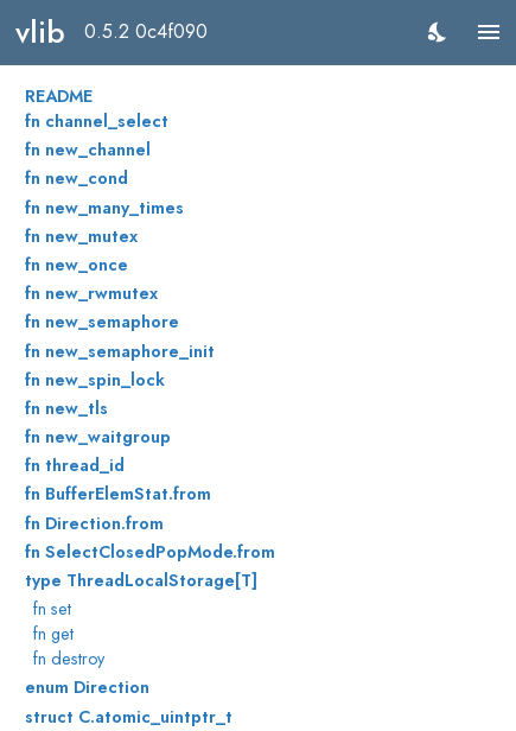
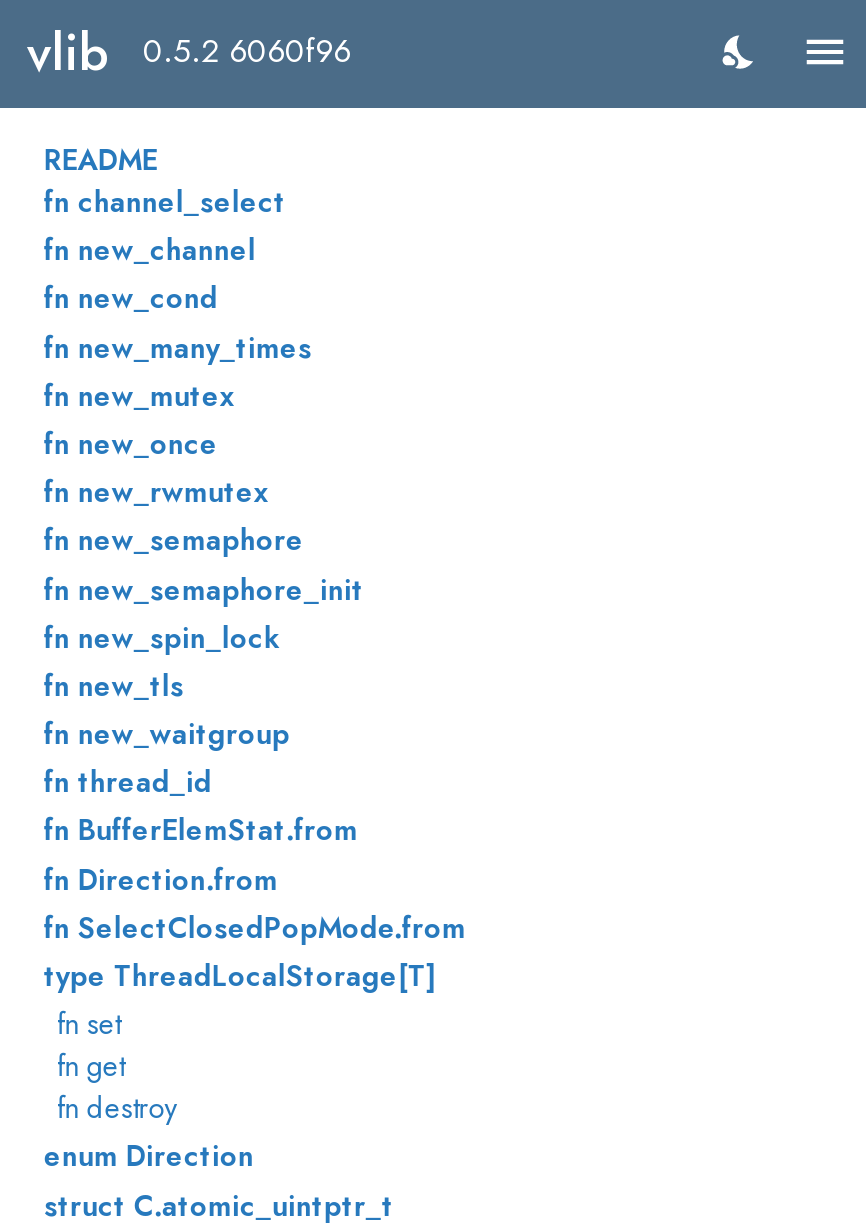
[15,10,208,54] vlib 0.5.2 0c4f090 -> [27,15,351,89] vlib 0.5.2 6060f96

